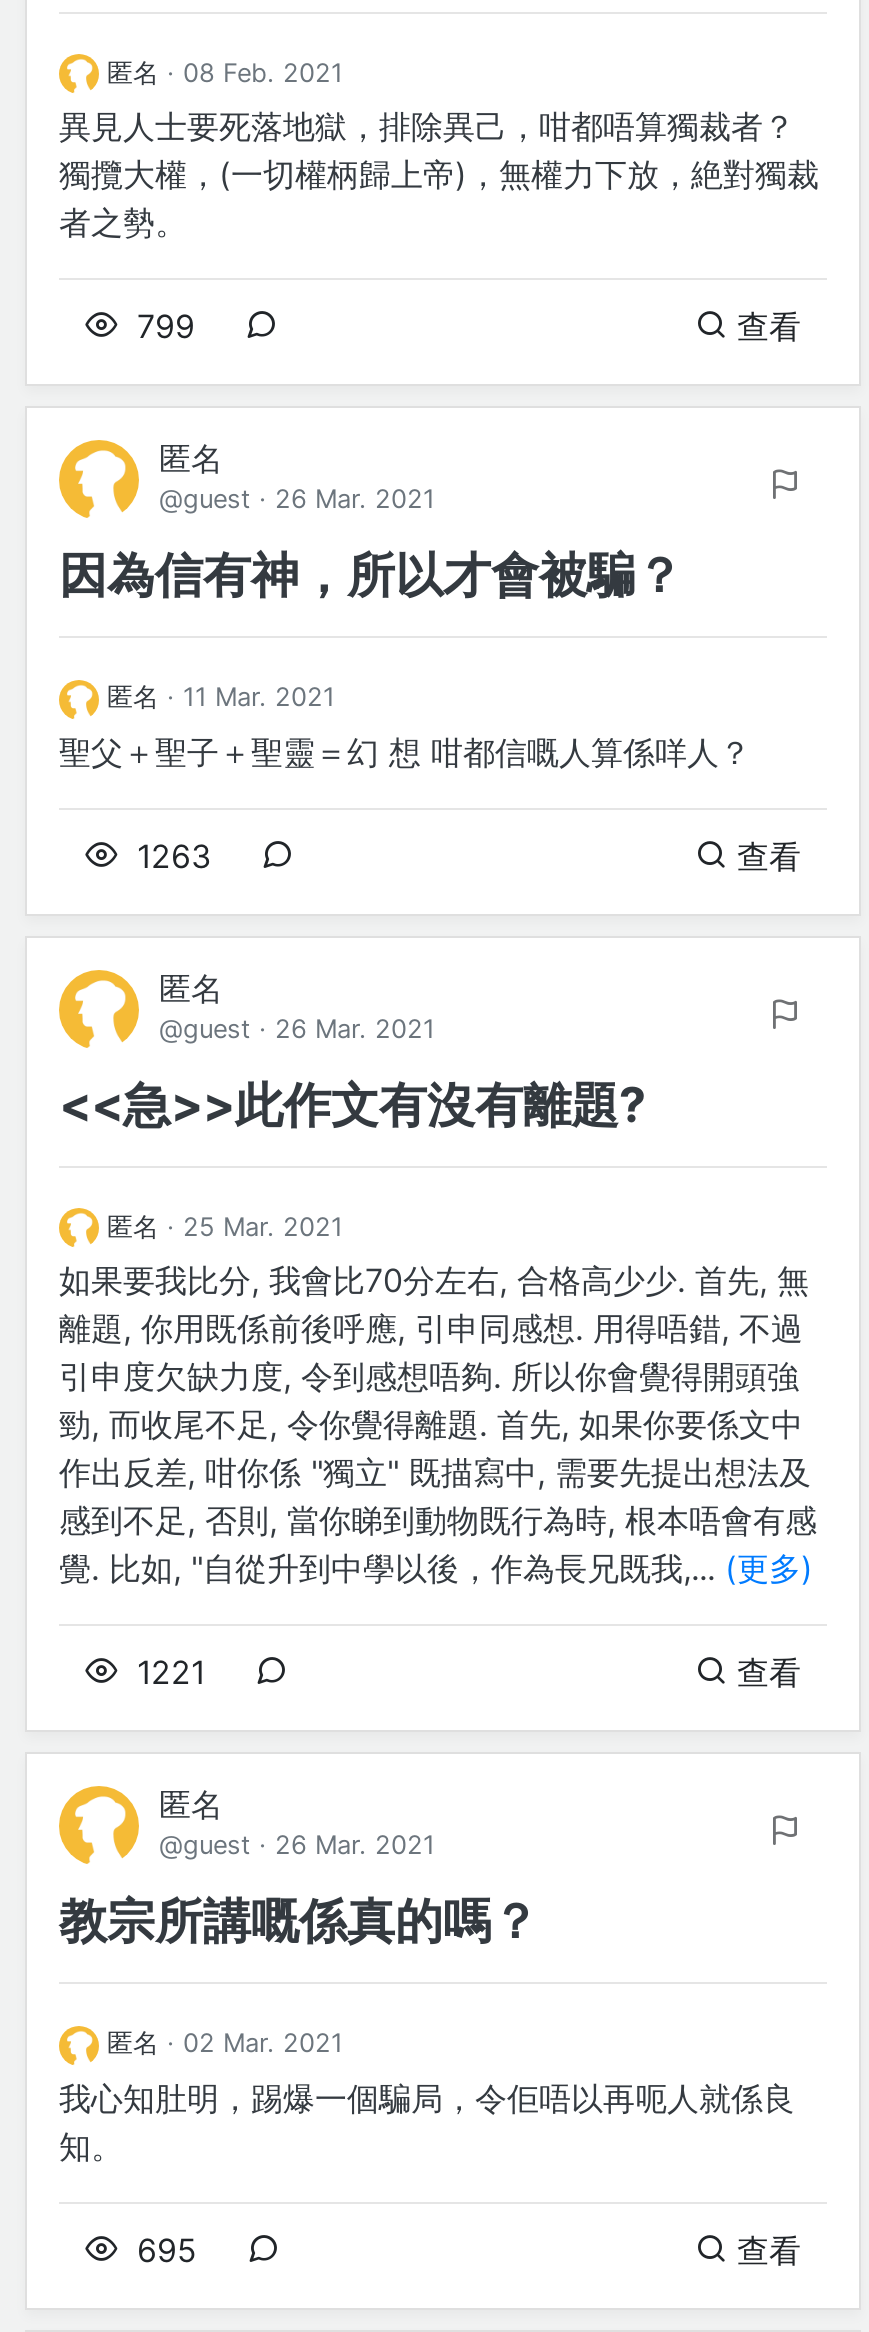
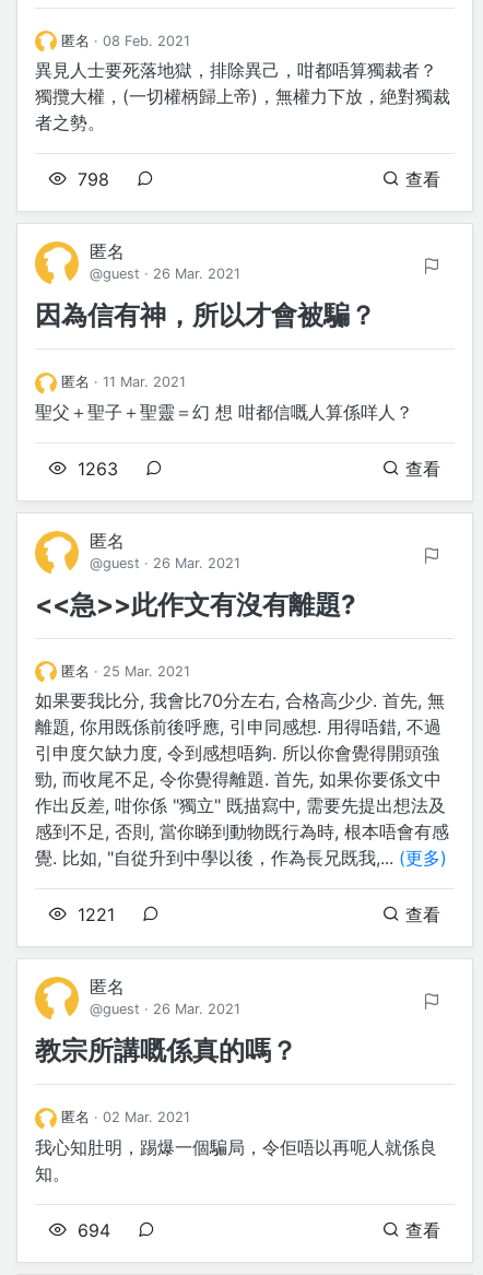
[117,306,195,346] 799 -> [67,168,109,190] 798
[117,2229,197,2269] 695 -> [67,1219,110,1241] 694

